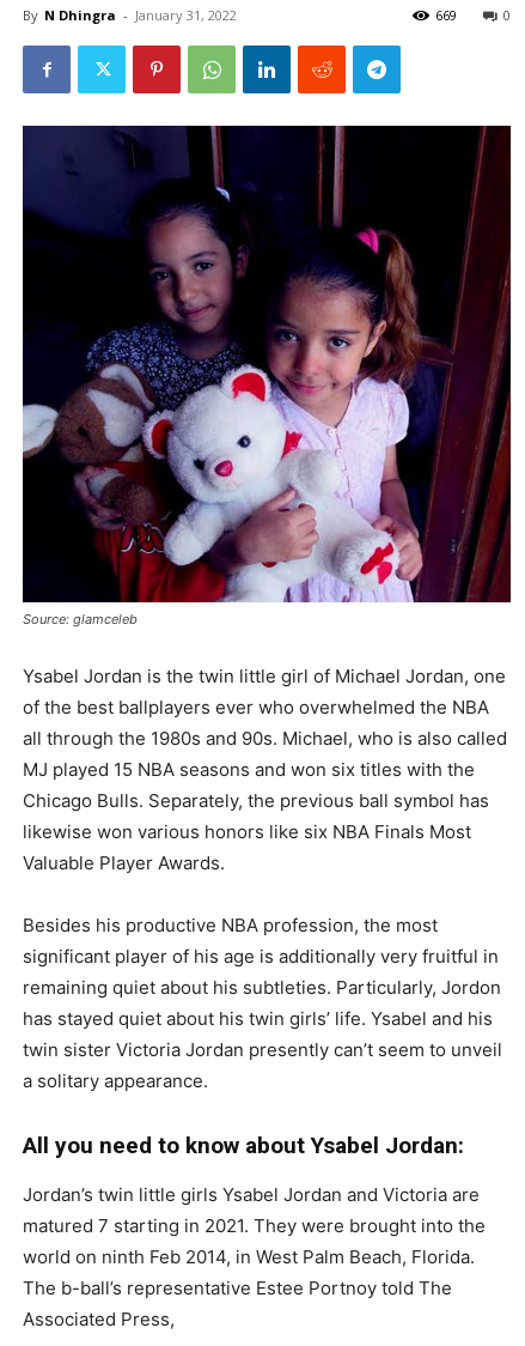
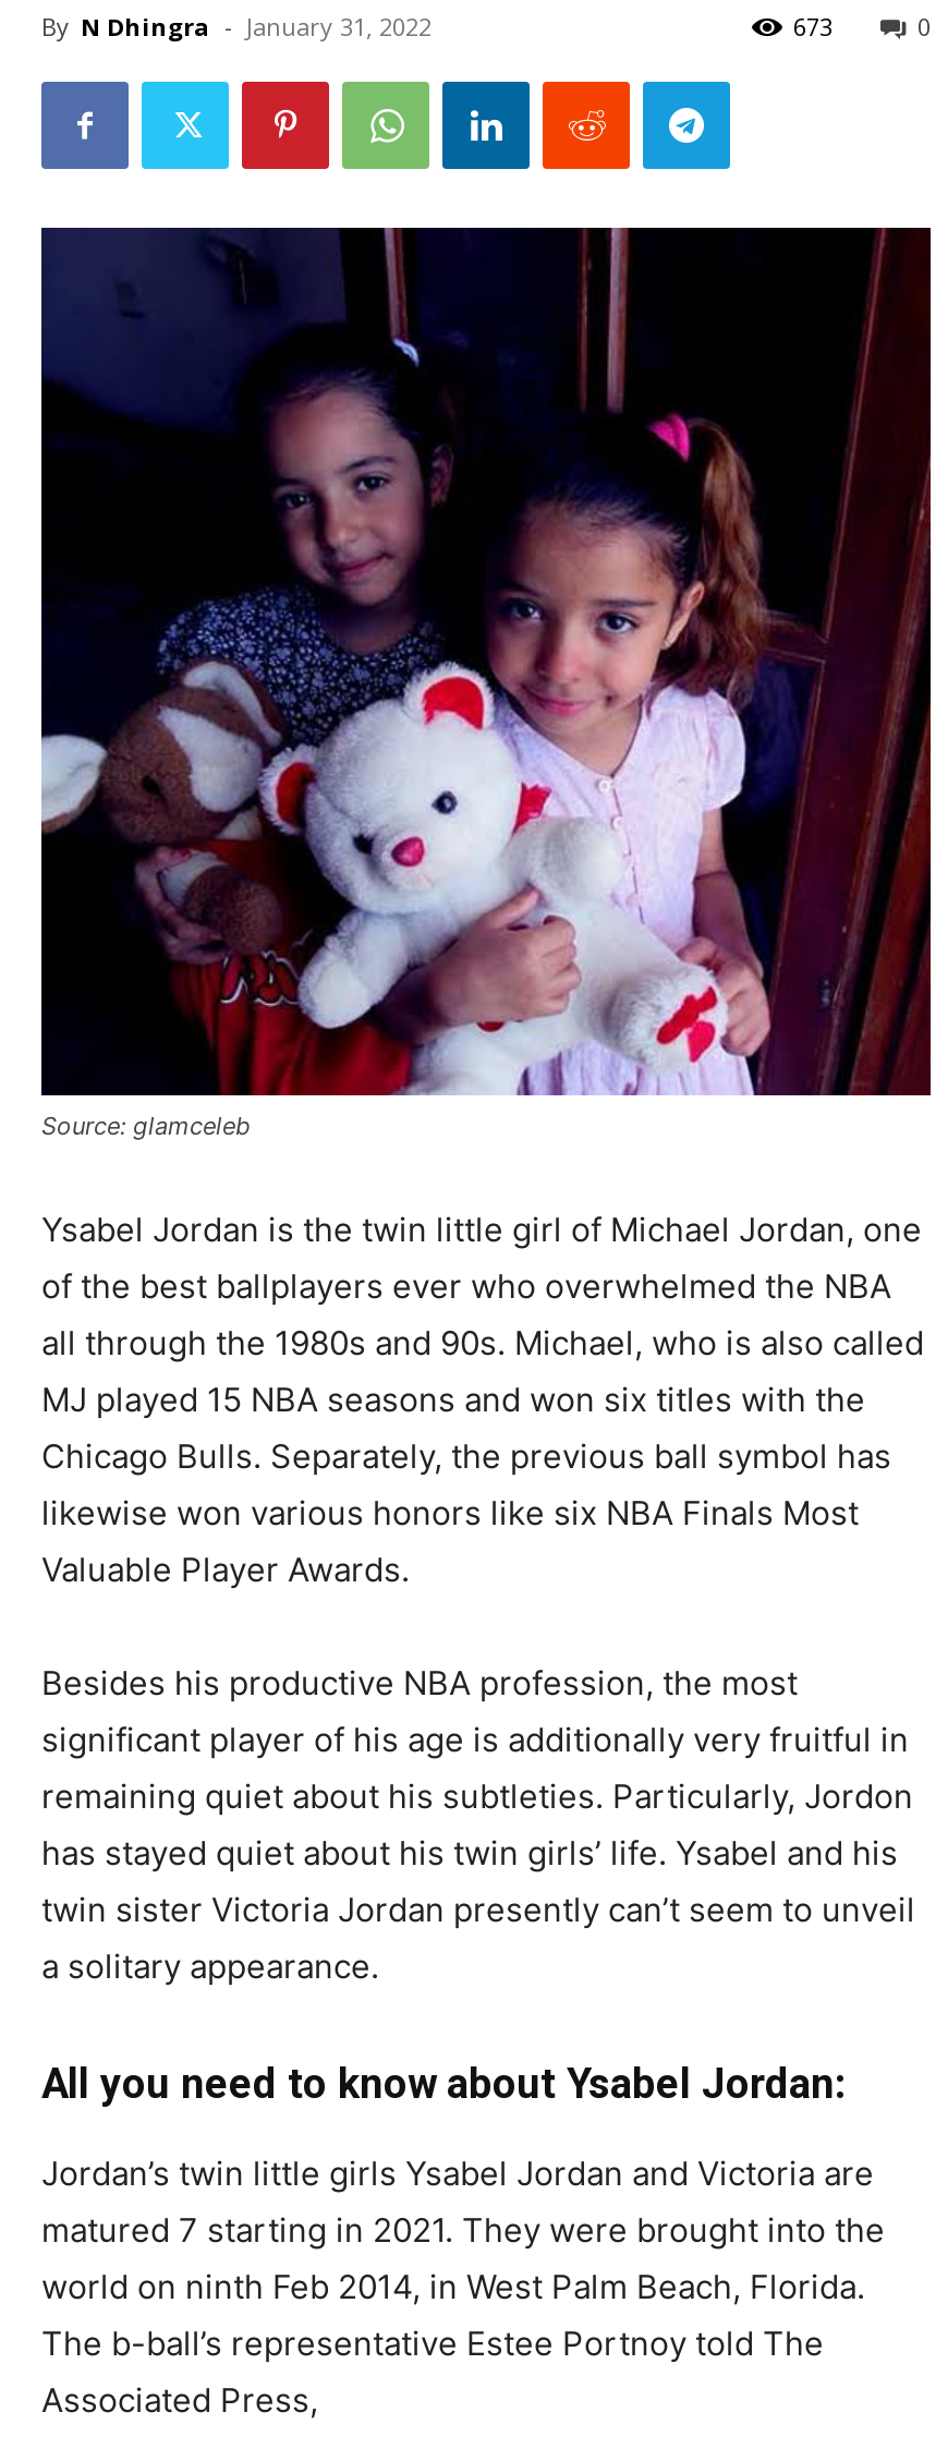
[435,6,457,24] 669 -> [793,10,832,43] 673

